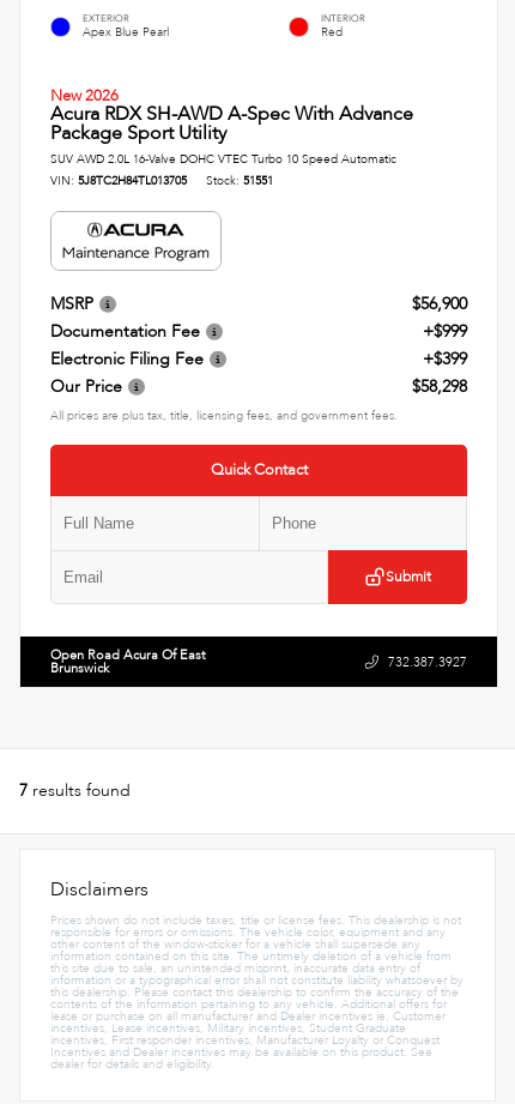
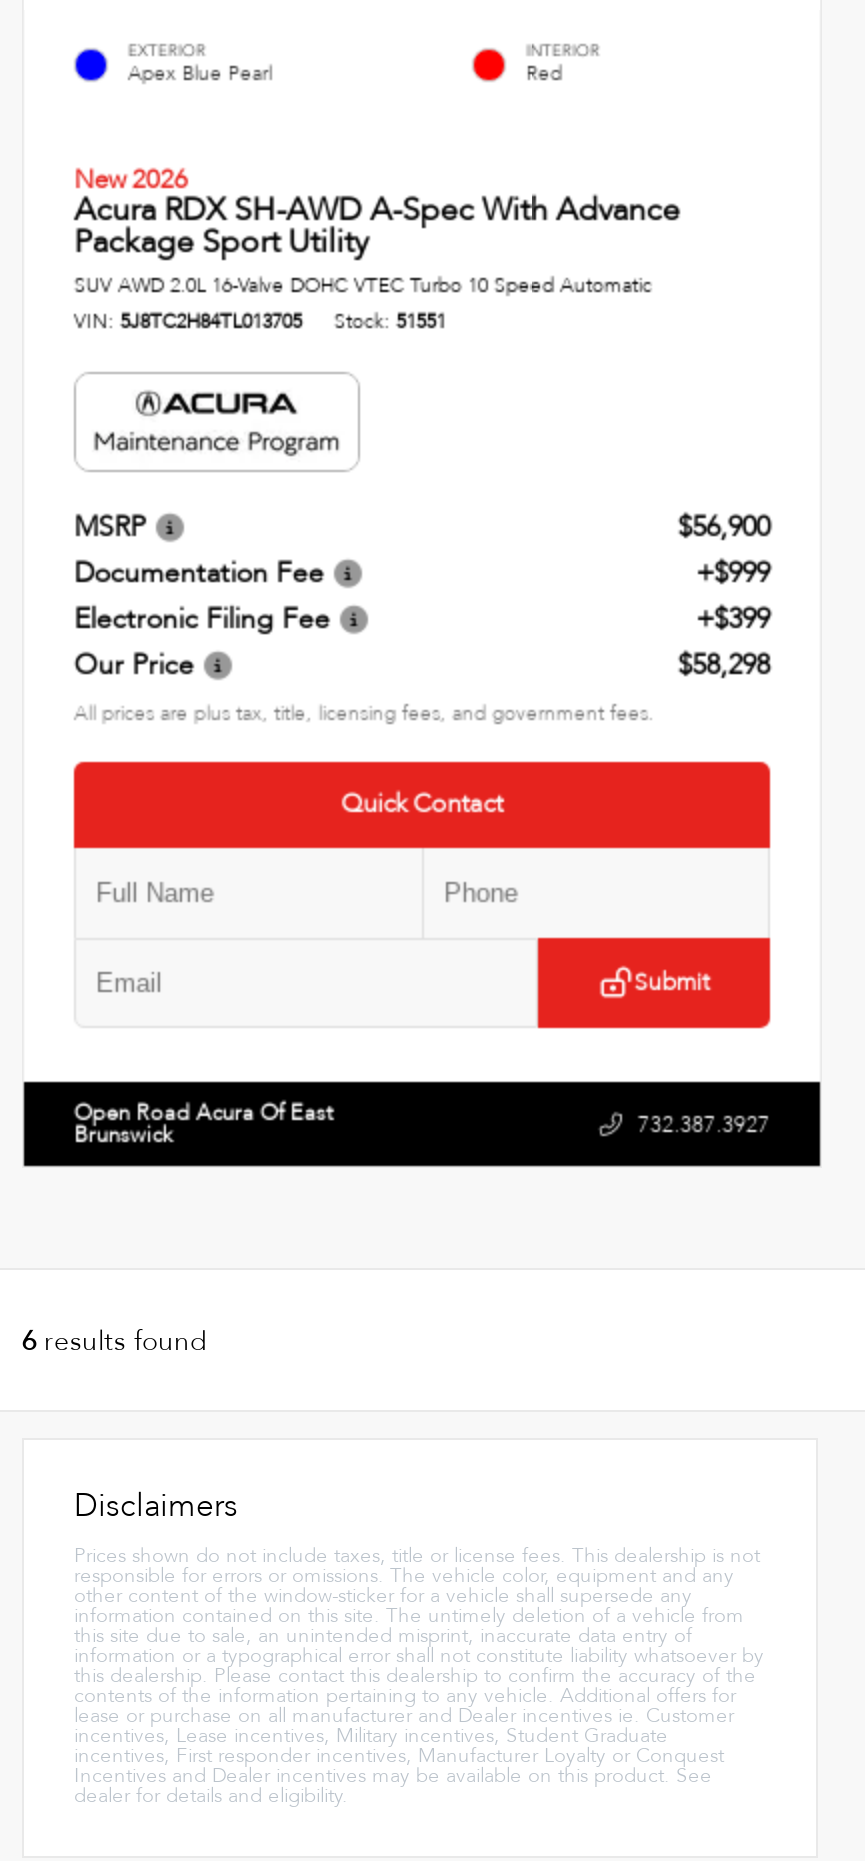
[19,780,131,802] 7 results found -> [22,1321,208,1359] 6 results found

